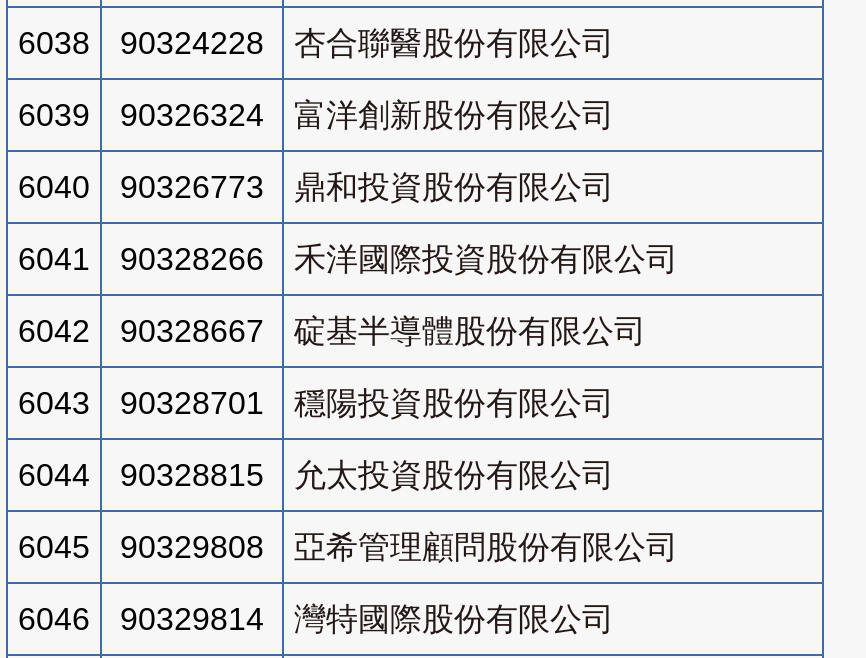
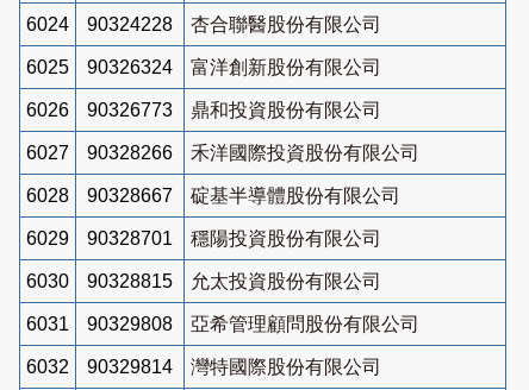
[18,26,614,60] 6038 90324228 杏合聯醫股份有限公司 -> [26,14,381,34] 6024 90324228 杏合聯醫股份有限公司
[18,98,614,132] 6039 90326324 富洋創新股份有限公司 -> [26,57,381,77] 6025 90326324 富洋創新股份有限公司
[18,170,614,204] 6040 90326773 鼎和投資股份有限公司 -> [26,100,381,120] 6026 90326773 鼎和投資股份有限公司
[18,242,678,276] 6041 90328266 禾洋國際投資股份有限公司 -> [26,143,419,163] 6027 90328266 禾洋國際投資股份有限公司
[18,314,646,348] 6042 90328667 碇基半導體股份有限公司 -> [26,185,400,206] 6028 90328667 碇基半導體股份有限公司
[18,386,614,420] 6043 90328701 穩陽投資股份有限公司 -> [26,228,381,248] 6029 90328701 穩陽投資股份有限公司
[18,458,614,492] 6044 90328815 允太投資股份有限公司 -> [26,271,381,291] 6030 90328815 允太投資股份有限公司
[18,530,678,564] 6045 90329808 亞希管理顧問股份有限公司 -> [26,314,419,334] 6031 90329808 亞希管理顧問股份有限公司
[18,602,614,636] 6046 90329814 灣特國際股份有限公司 -> [26,357,381,377] 6032 90329814 灣特國際股份有限公司

